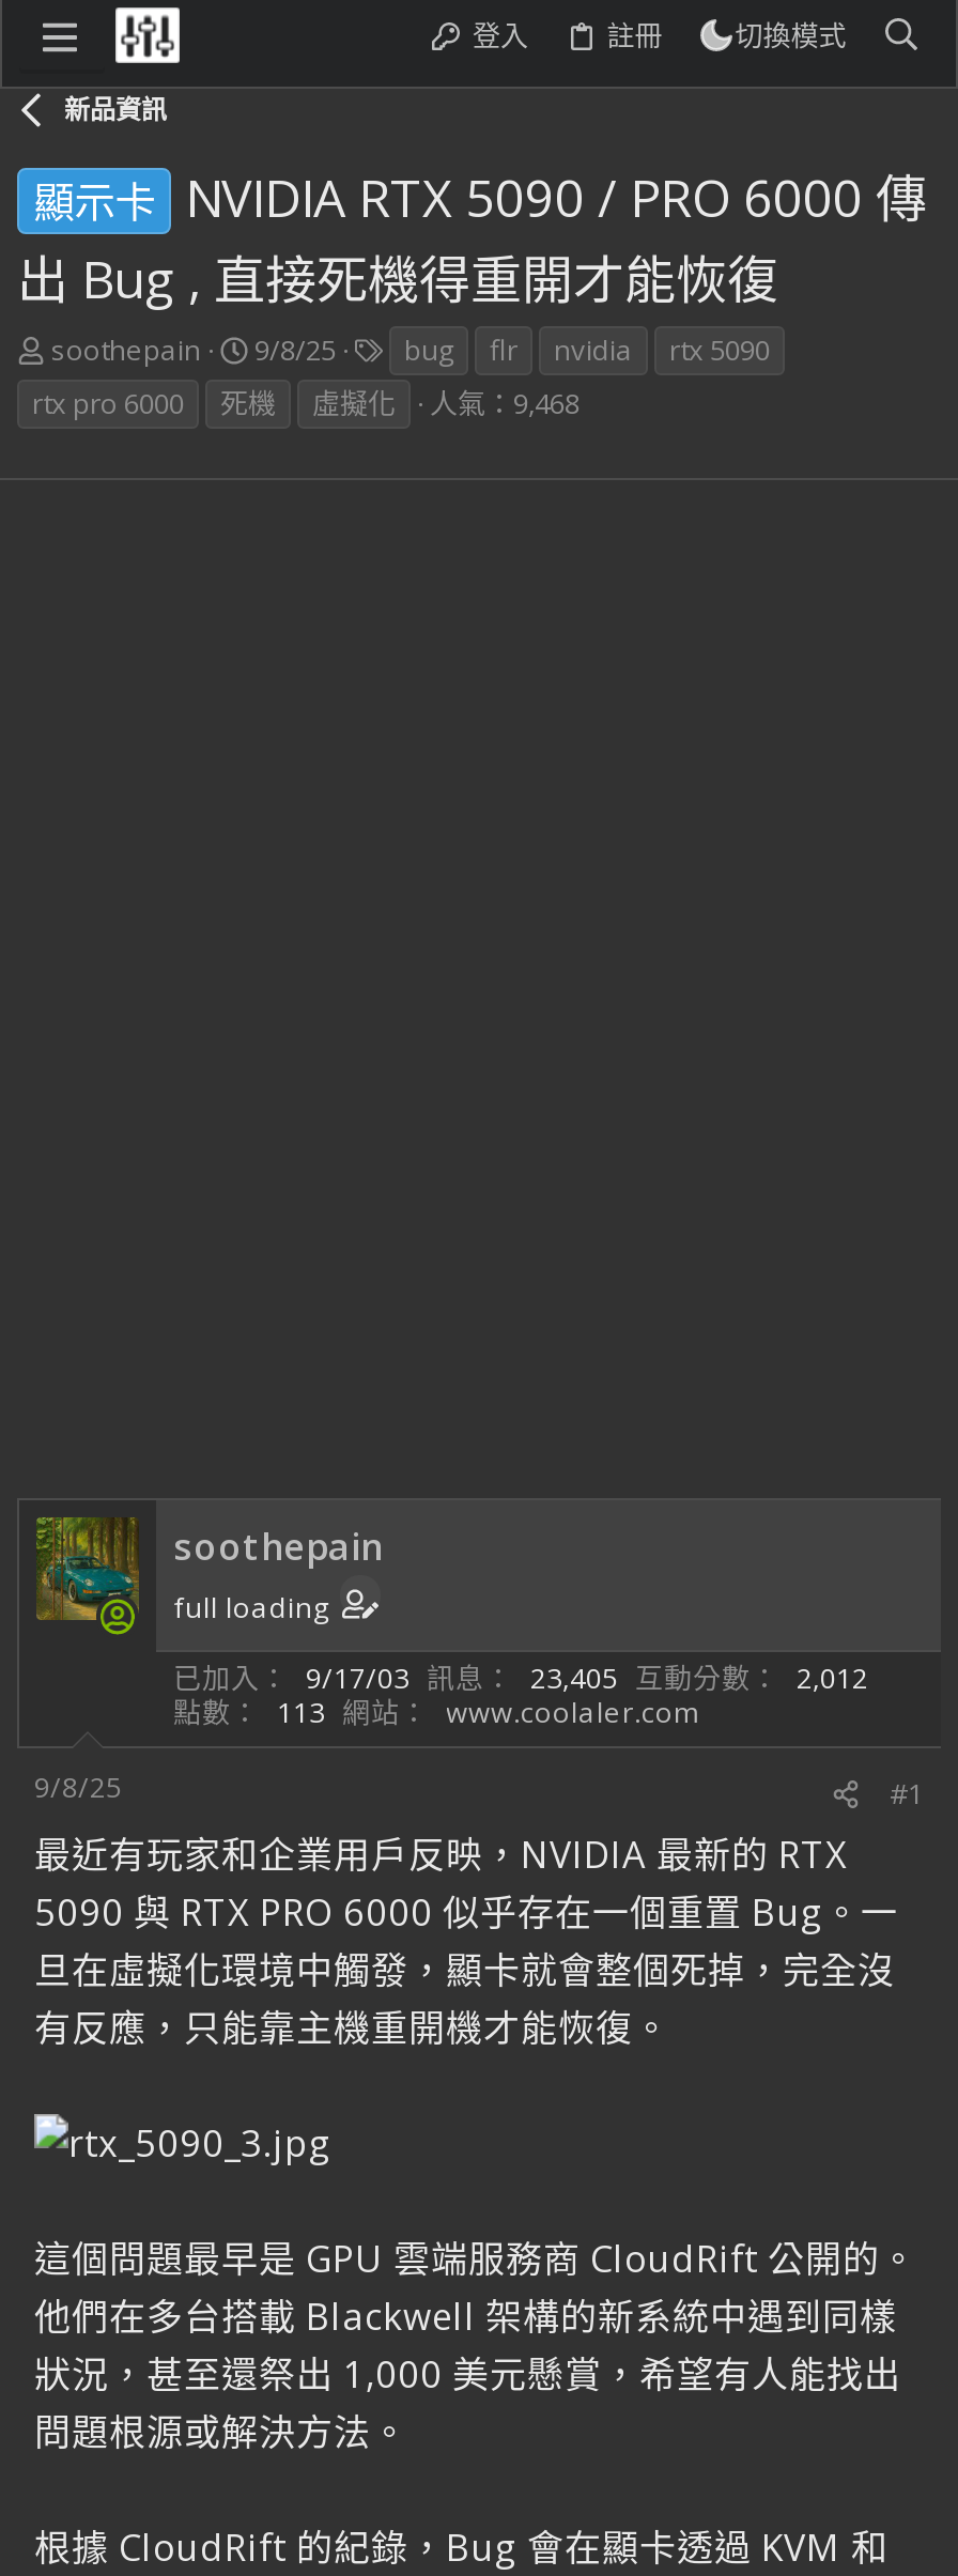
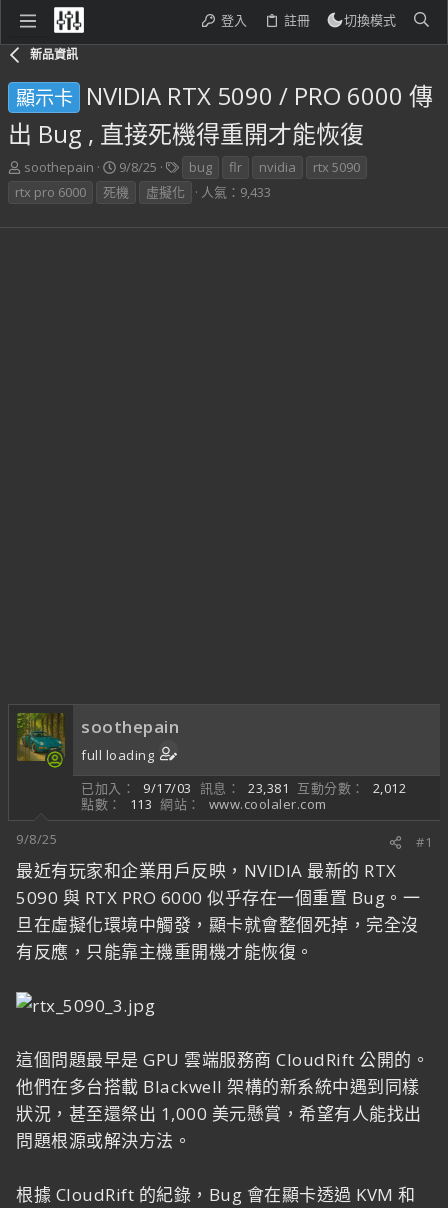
[430,384,580,422] 人氣：9,468 -> [201,183,271,201] 人氣：9,433
[173,1659,868,1697] 已加入 9/17/03 訊息 23,405 互動分數 2,012 -> [81,779,406,797] 已加入 9/17/03 訊息 23,381 互動分數 2,012

